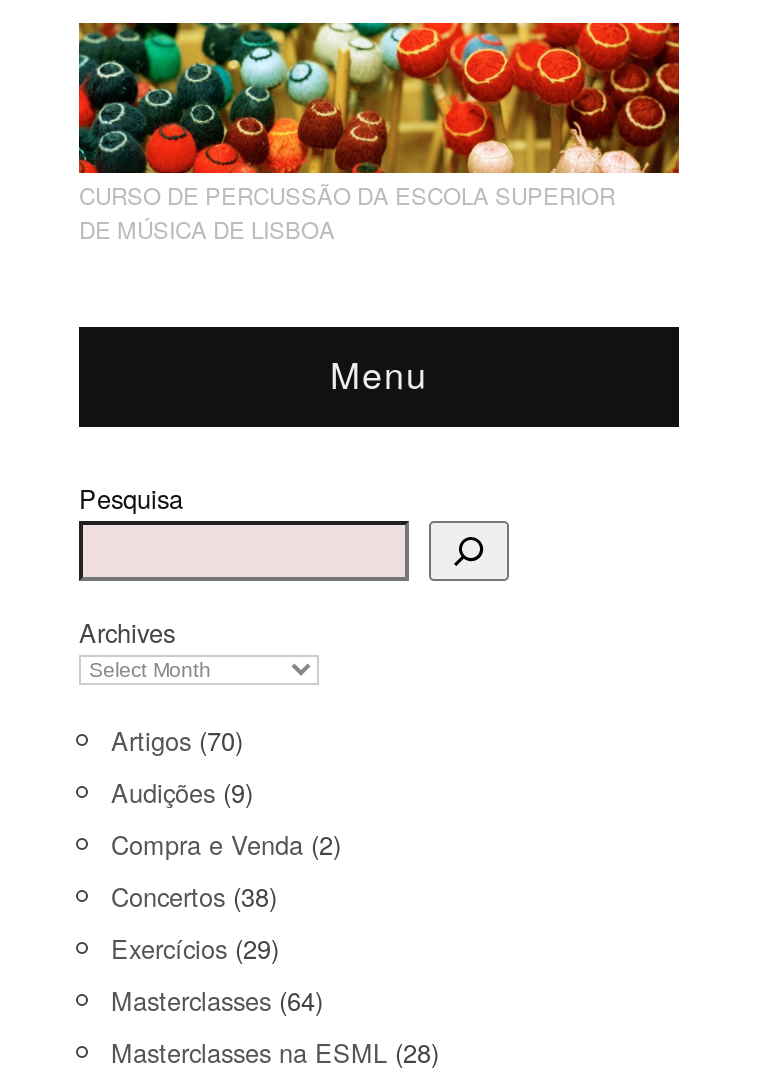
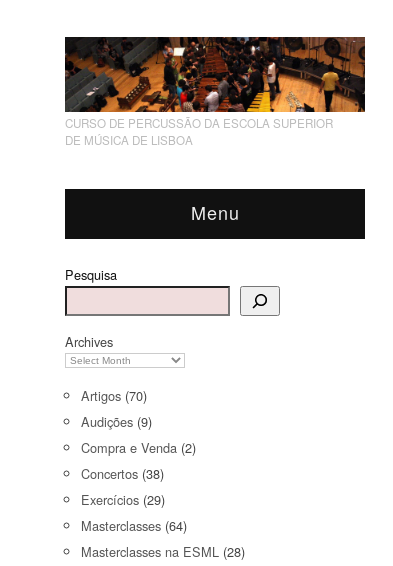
[77,21,681,175] [image] -> [64,36,366,113] [image]

